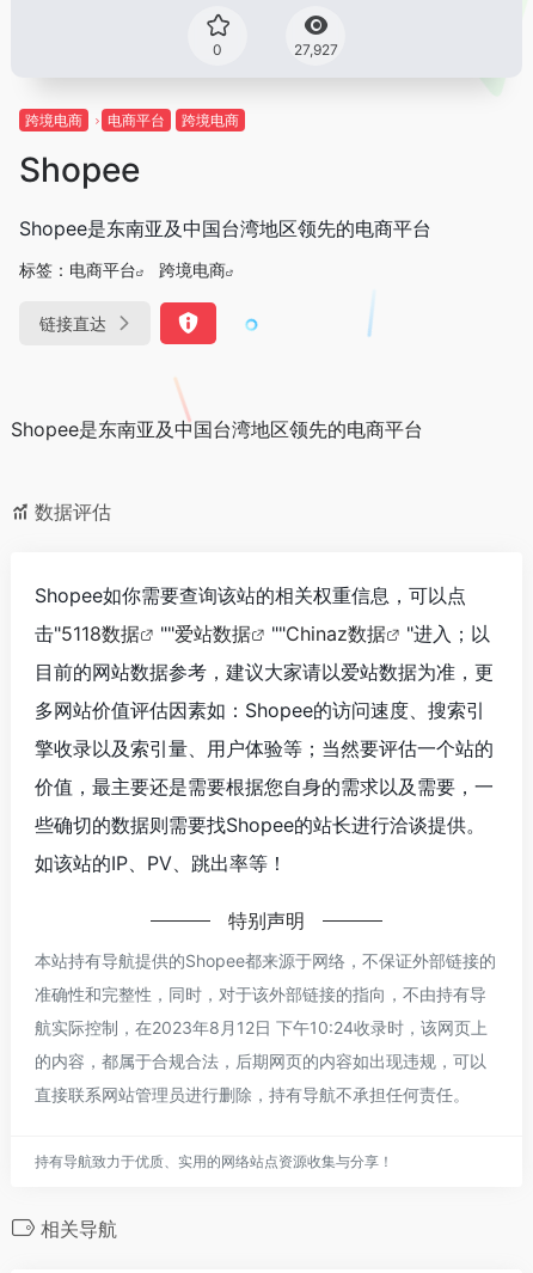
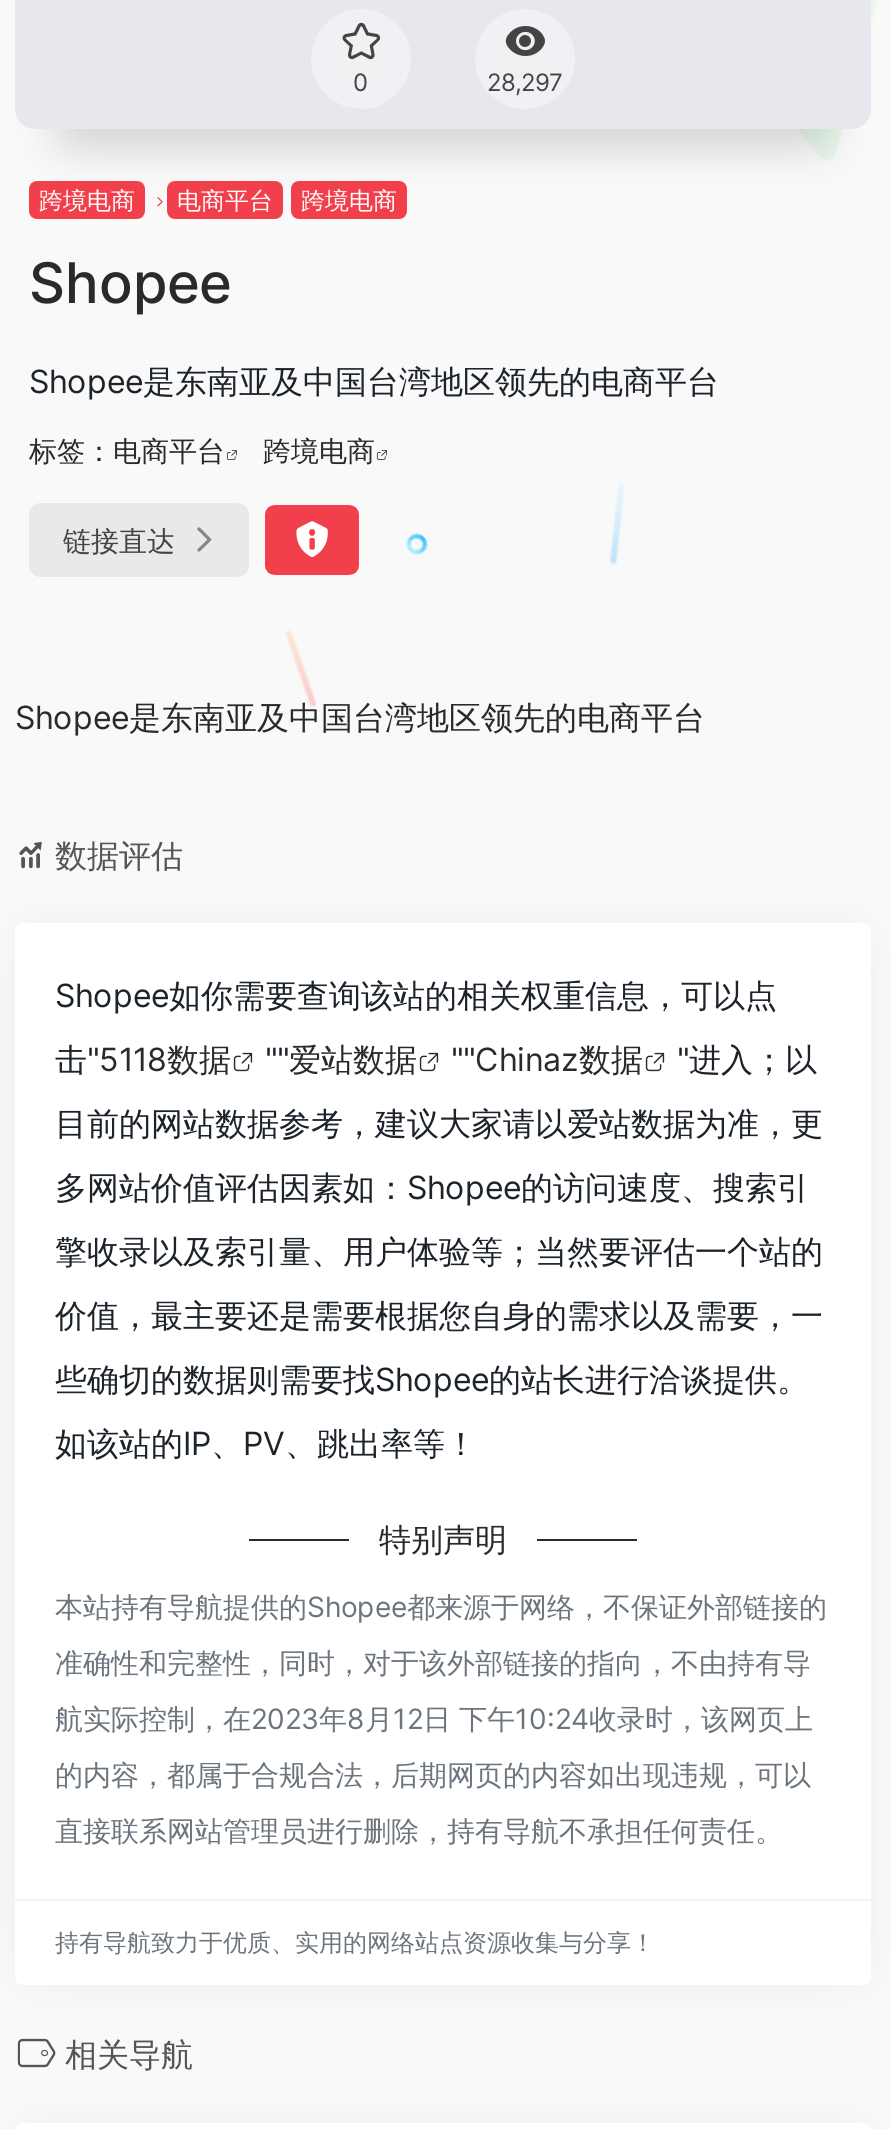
[293,41,338,59] 27,927 -> [487,68,563,98] 28,297

